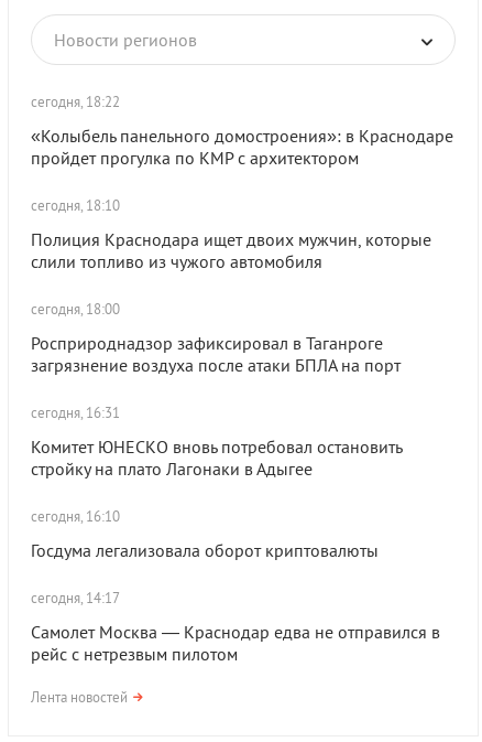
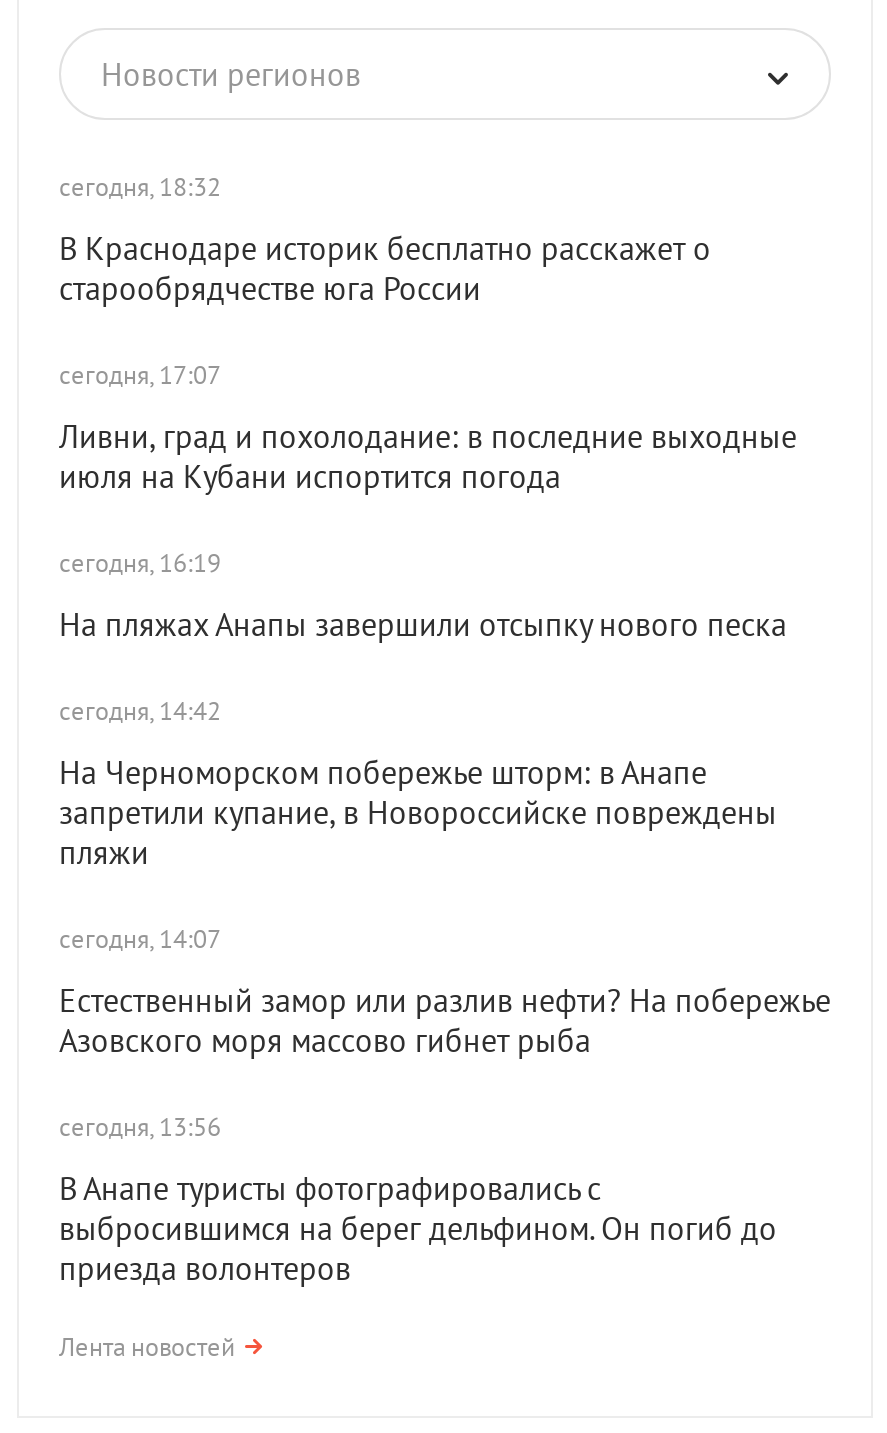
[31,93,120,111] сегодня, 18:22 -> [59,170,221,204] сегодня, 18:32
[31,125,453,169] «Колыбель панельного домостроения»: в Краснодаре | пройдет прогулка по КМР с архитектором -> [59,228,711,308] В Краснодаре историк бесплатно расскажет о | старообрядчестве юга России
[31,196,120,215] сегодня, 18:10 -> [59,358,221,392] сегодня, 17:07
[31,228,431,272] Полиция Краснодара ищет двоих мужчин, которые | слили топливо из чужого автомобиля -> [59,416,797,496] Ливни, град и похолодание: в последние выходные | июля на Кубани испортится погода
[31,300,120,319] сегодня, 18:00 -> [59,546,221,580] сегодня, 16:19
[31,332,401,376] Росприроднадзор зафиксировал в Таганроге | загрязнение воздуха после атаки БПЛА на порт -> [59,604,787,644] На пляжах Анапы завершили отсыпку нового песка
[31,404,120,422] сегодня, 16:31 -> [59,694,221,728] сегодня, 14:42
[31,435,402,480] Комитет ЮНЕСКО вновь потребовал остановить | стройку на плато Лагонаки в Адыгее -> [59,752,777,872] На Черноморском побережье шторм: в Анапе | запретили купание, в Новороссийске повреждены | пляжи
[31,507,120,526] сегодня, 16:10 -> [59,922,221,956] сегодня, 14:07
[31,539,379,561] Госдума легализовала оборот криптовалюты -> [59,980,831,1060] Естественный замор или разлив нефти? На побережье | Азовского моря массово гибнет рыба
[31,589,120,607] сегодня, 14:17 -> [59,1110,221,1144] сегодня, 13:56
[31,621,440,665] Самолет Москва — Краснодар едва не отправился в | рейс с нетрезвым пилотом -> [59,1168,777,1288] В Анапе туристы фотографировались с | выбросившимся на берег дельфином. Он погиб до | приезда волонтеров

